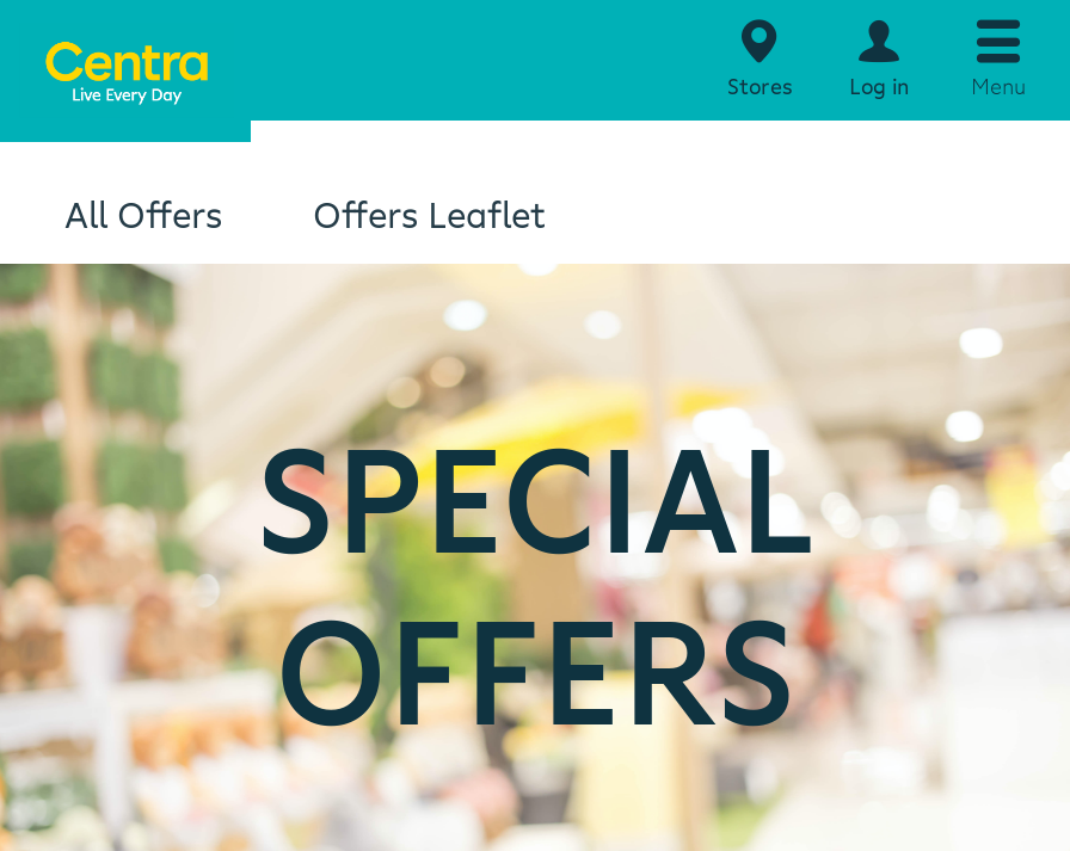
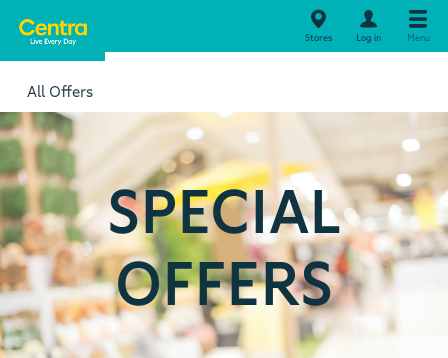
[313,190,547,238] Offers Leaflet -> none

